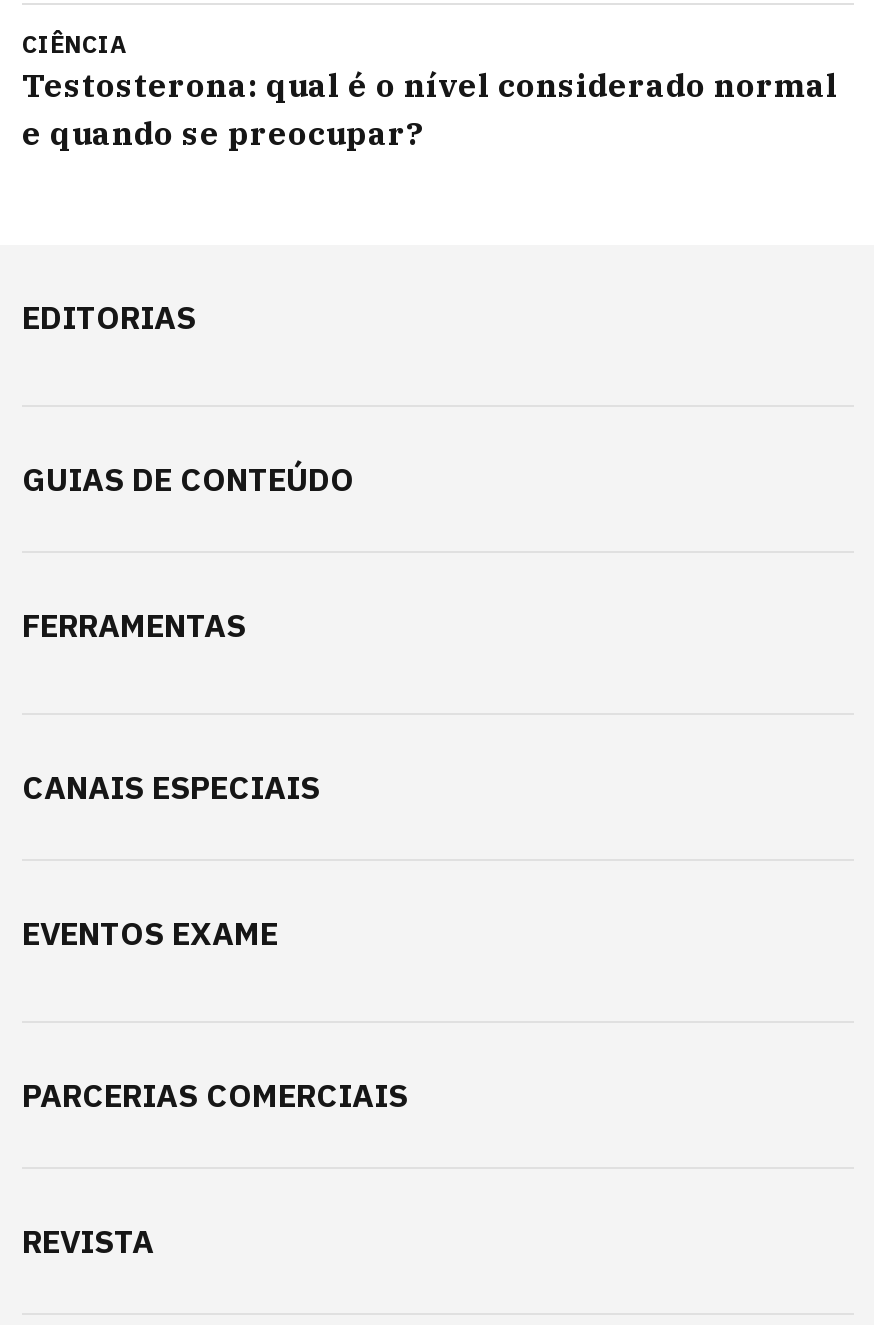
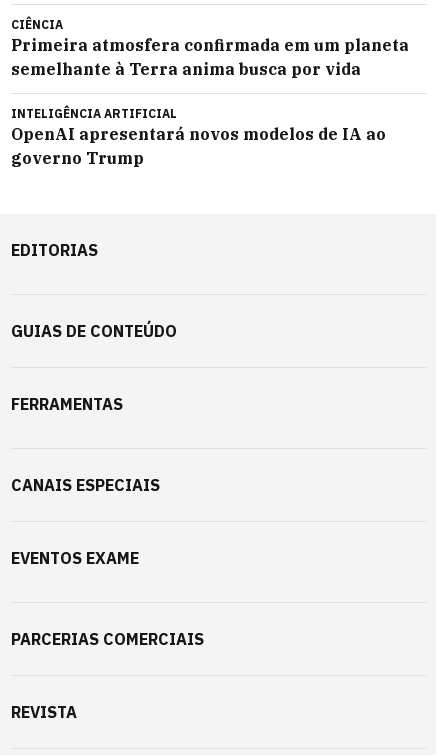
[22,65,838,153] Testosterona: qual é o nível considerado normal | e quando se preocupar? -> [11,35,409,168] Primeira atmosfera confirmada em um planeta | semelhante à Terra anima busca por vida | INTELIGÊNCIA ARTIFICIAL | OpenAI apresentará novos modelos de IA ao | governo Trump

